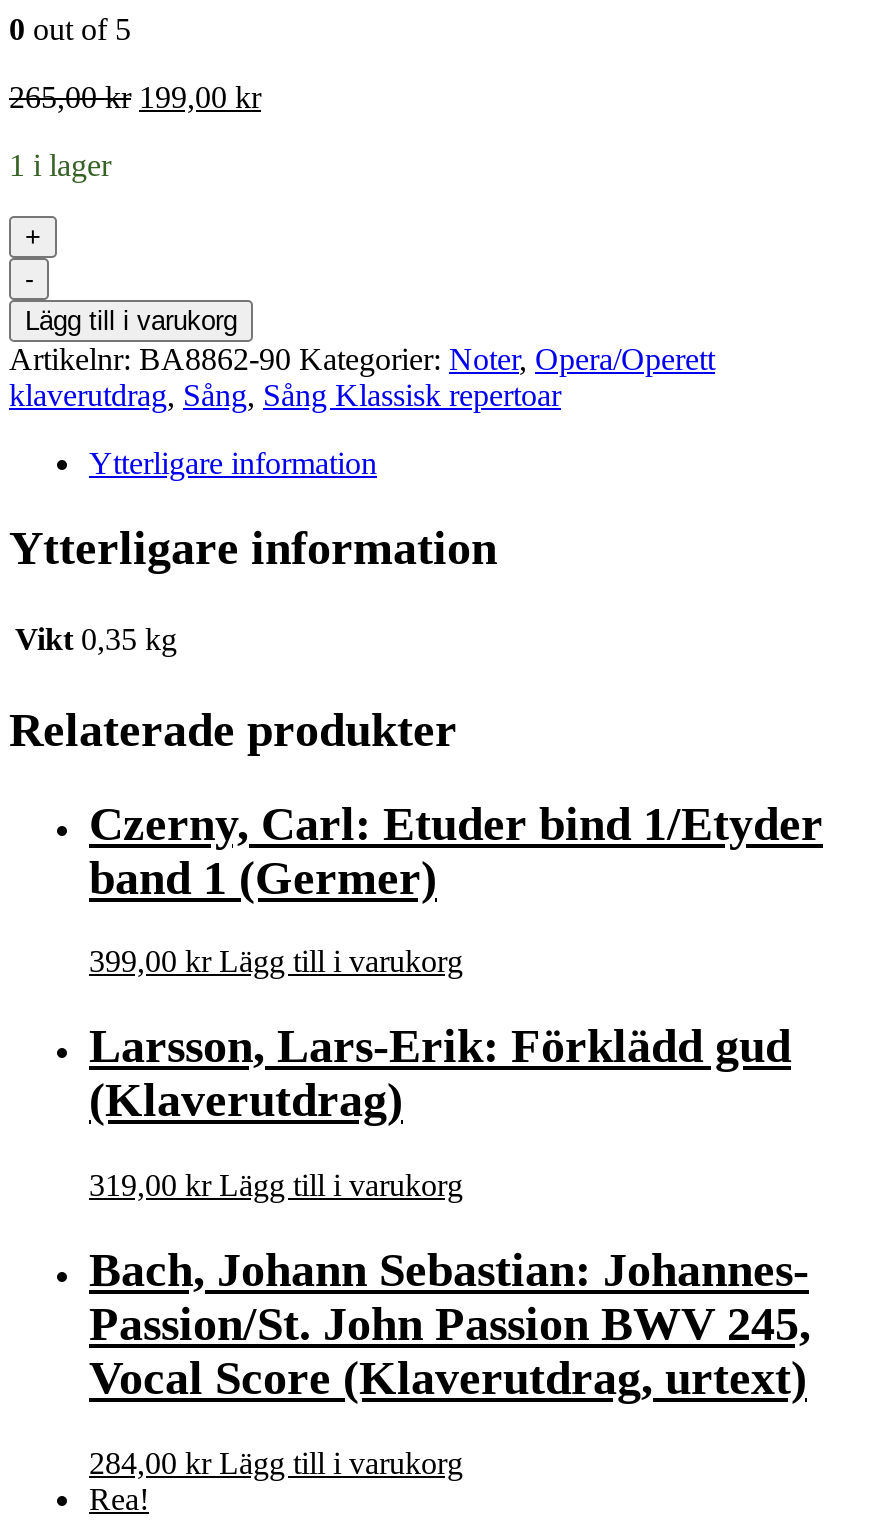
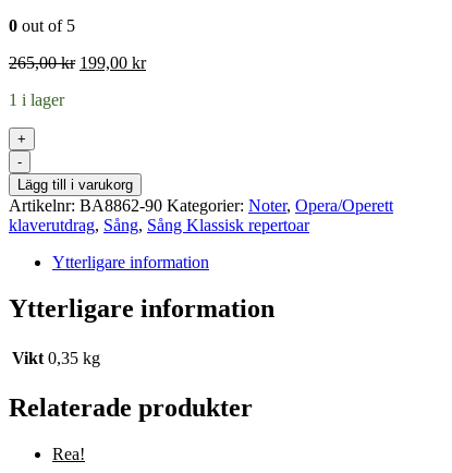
[89,797,823,1480] Czerny, Carl: Etuder bind 1/Etyder | band 1 (Germer) | 399,00 kr Lägg till i varukorg | Larsson, Lars-Erik: Förklädd gud | (Klaverutdrag) | 319,00 kr Lägg till i varukorg | Bach, Johann Sebastian: Johannes- | Passion/St. John Passion BWV 245, | Vocal Score (Klaverutdrag, urtext) | 284,00 kr Lägg till i varukorg -> none

